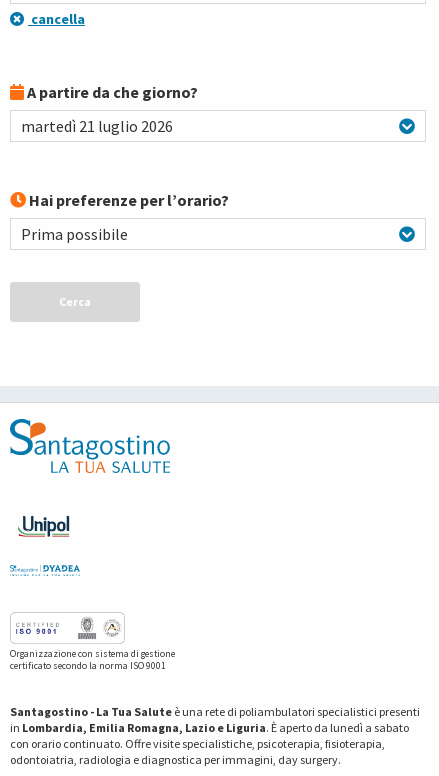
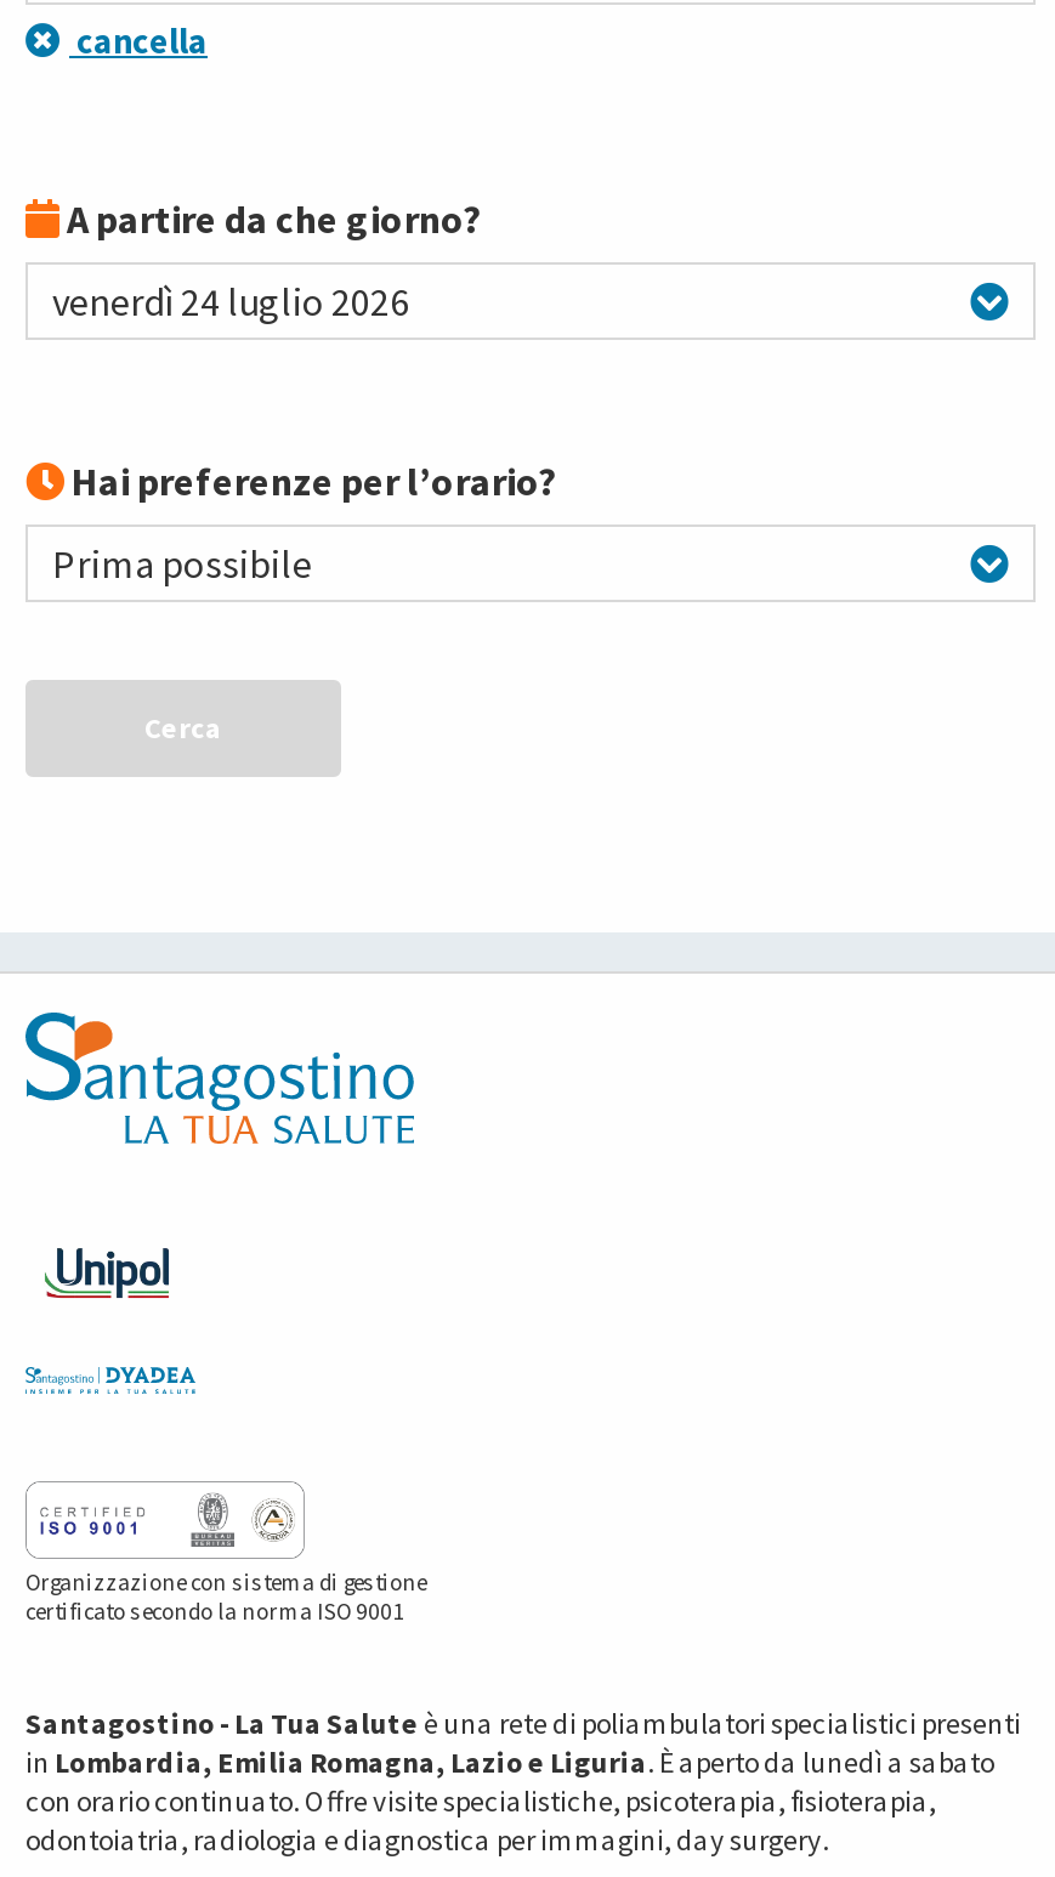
[21,116,173,136] martedì 21 luglio 2026 -> [52,277,409,325] venerdì 24 luglio 2026

